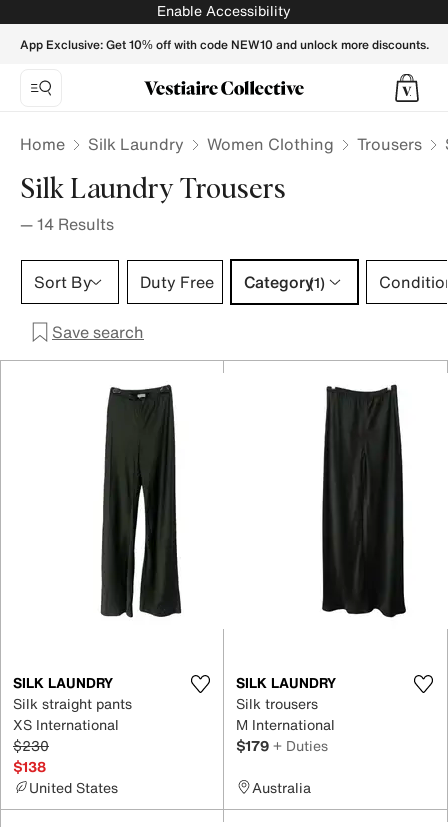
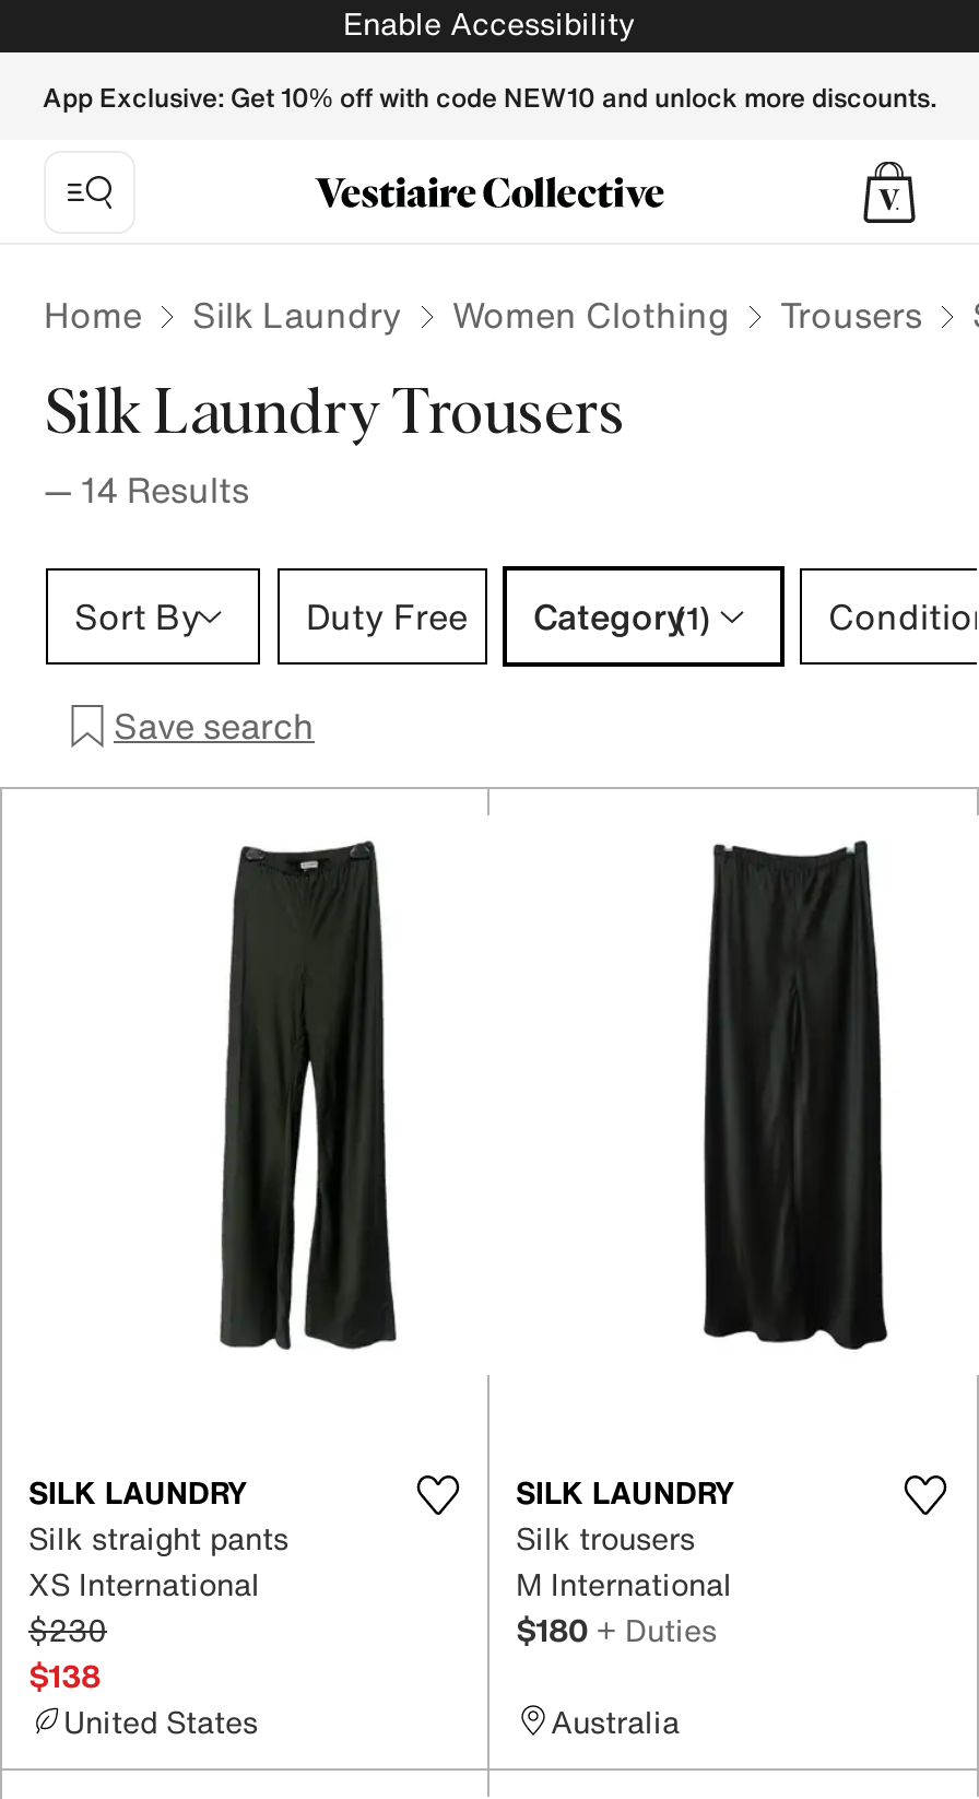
[236,734,328,755] $179 + Duties -> [516,1606,717,1651] $180 + Duties

